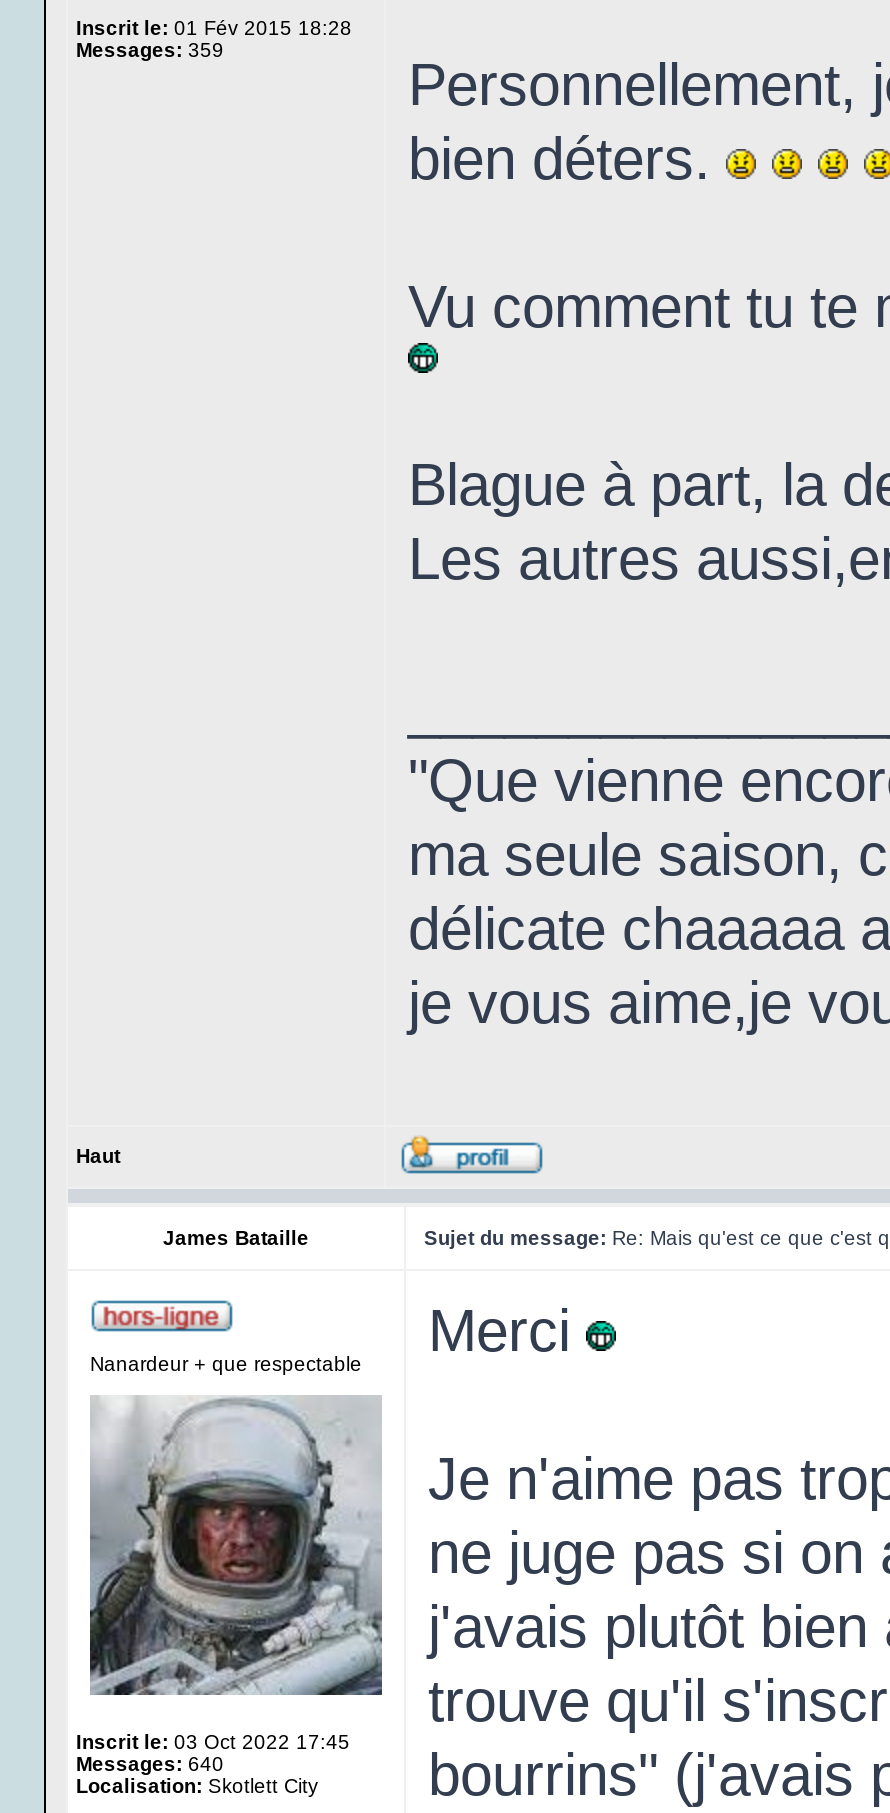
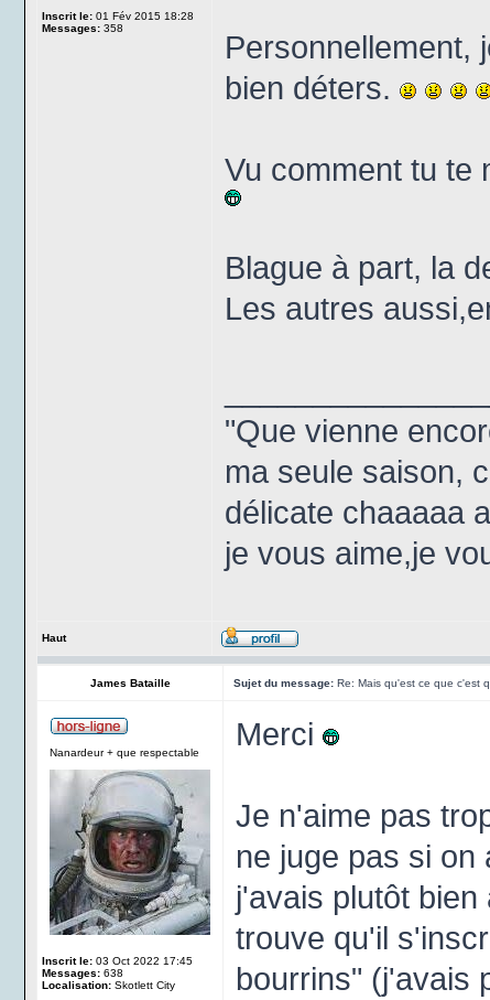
[76,39,224,61] Messages: 359 -> [42,22,123,34] Messages: 358
[76,1753,224,1775] Messages: 640 -> [42,967,123,979] Messages: 638

